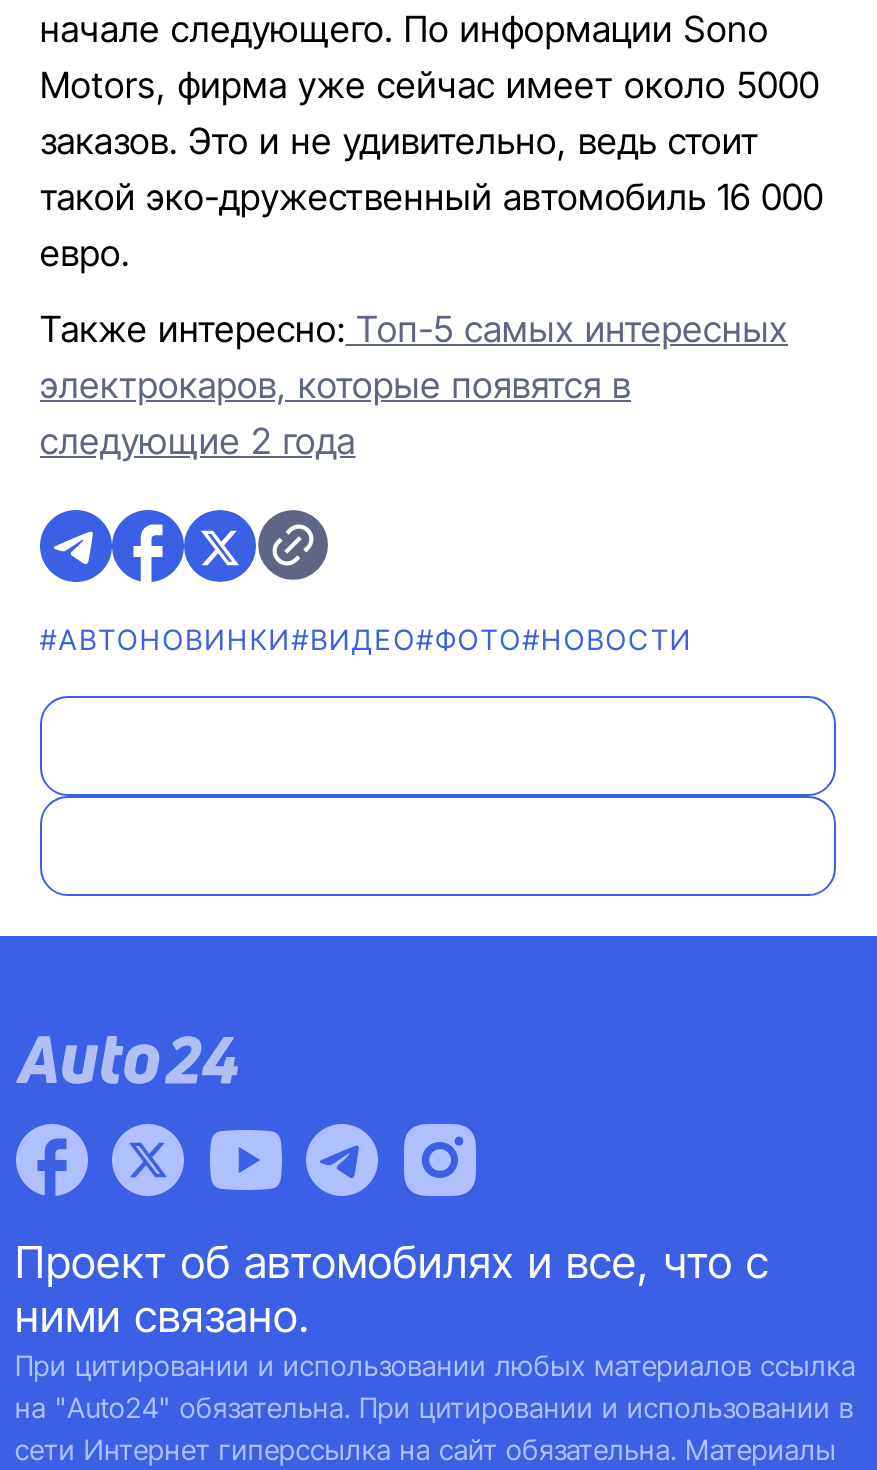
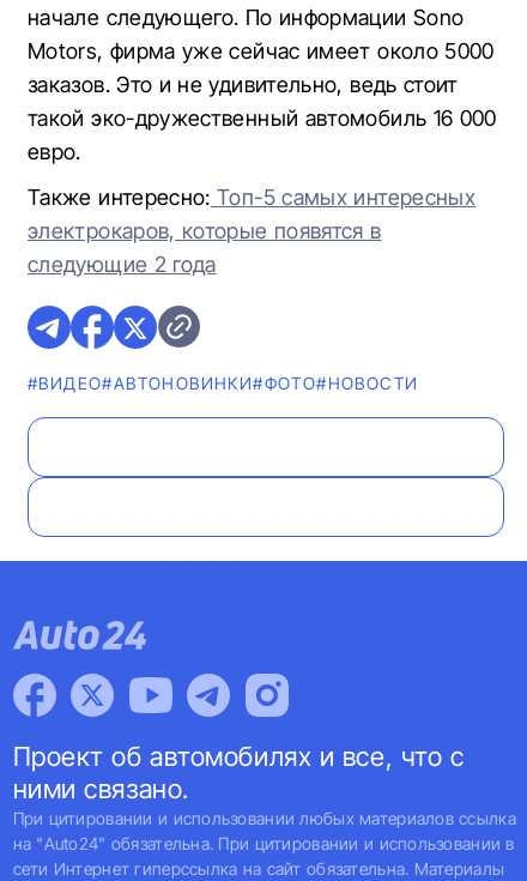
[40,622,693,656] #AВТОНОВИНКИ#ВИДЕО#ФОТО#НОВОСТИ -> [28,373,418,393] #ВИДЕО#AВТОНОВИНКИ#ФОТО#НОВОСТИ

